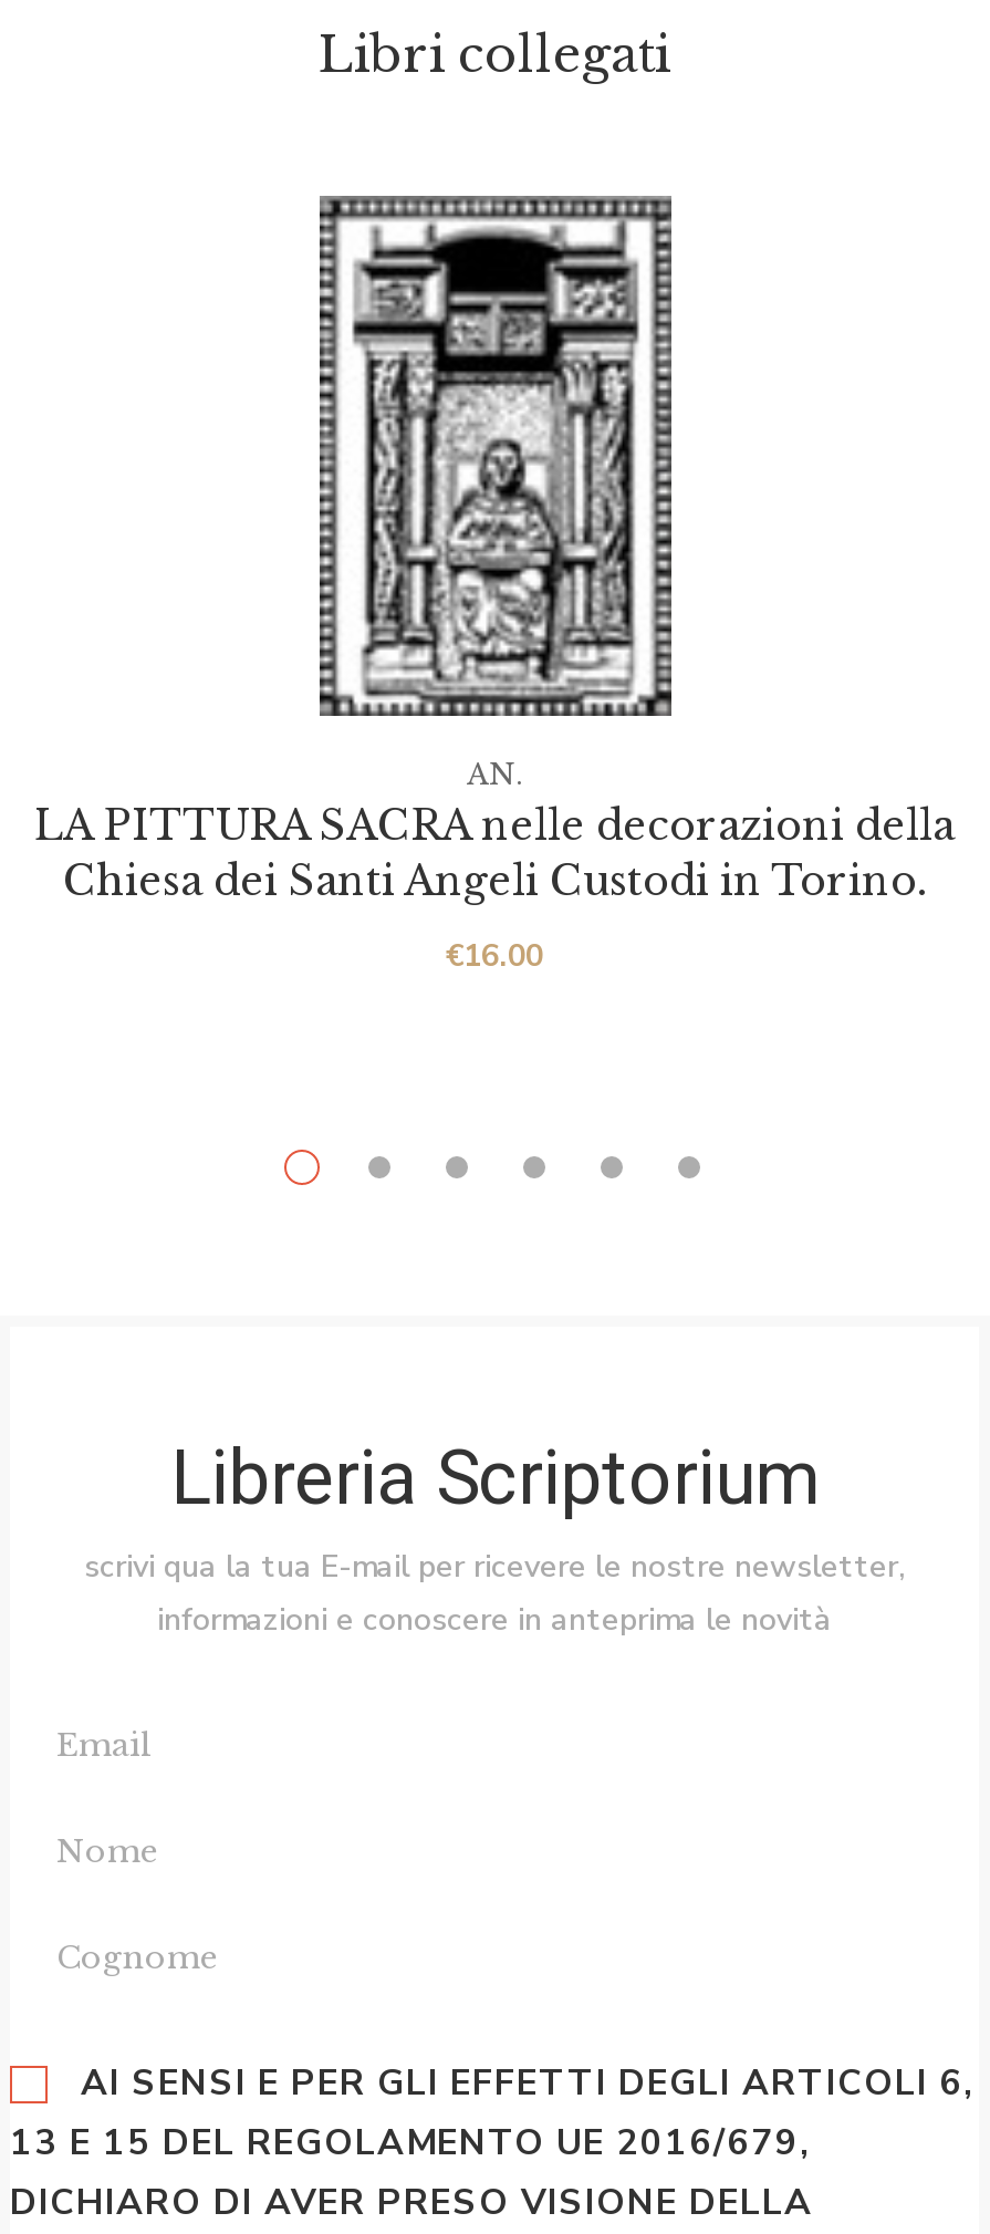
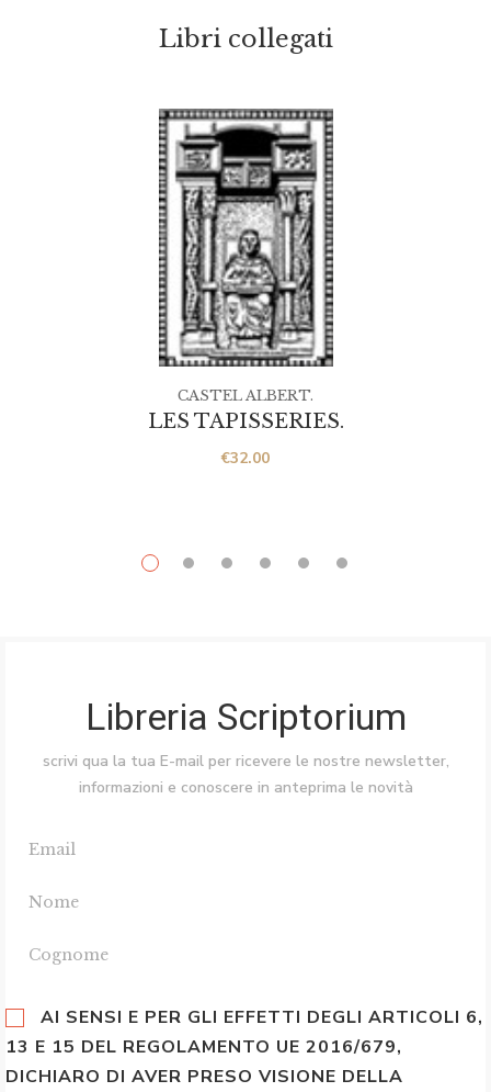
[467,756,522,794] AN. -> [178,386,313,405] CASTEL ALBERT.
[34,802,955,906] LA PITTURA SACRA nelle decorazioni della | Chiesa dei Santi Angeli Custodi in Torino. -> [147,409,344,434] LES TAPISSERIES.
[446,935,543,977] €16.00 -> [221,448,270,469] €32.00

